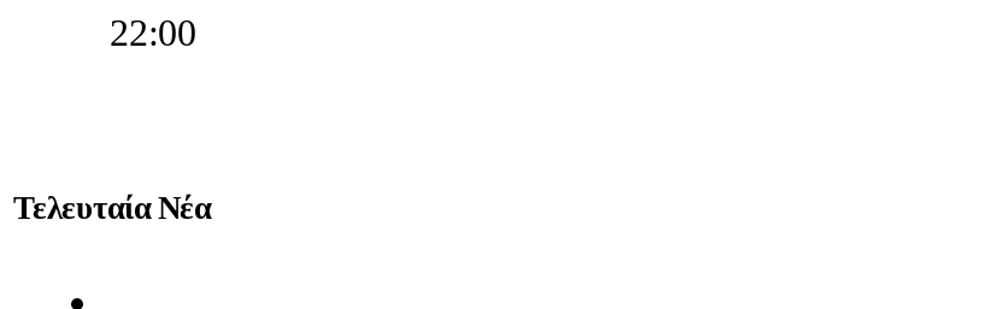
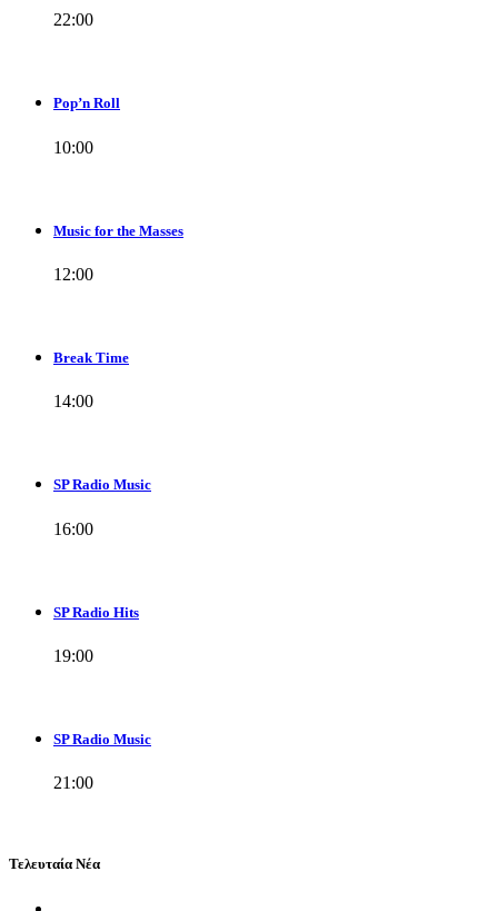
none -> [53,95,120,156] Pop’n Roll | 10:00
none -> [53,222,183,284] Music for the Masses | 12:00
none -> [53,349,129,411] Break Time | 14:00
none -> [53,477,151,538] SP Radio Music | 16:00
none -> [53,604,139,665] SP Radio Hits | 19:00
none -> [53,731,151,792] SP Radio Music | 21:00

